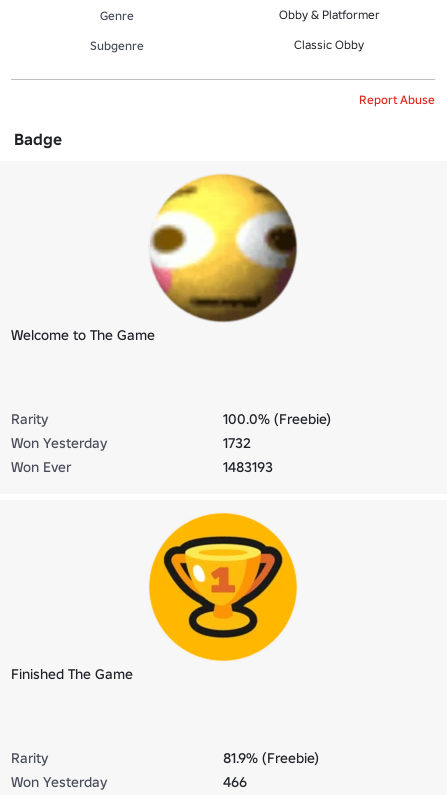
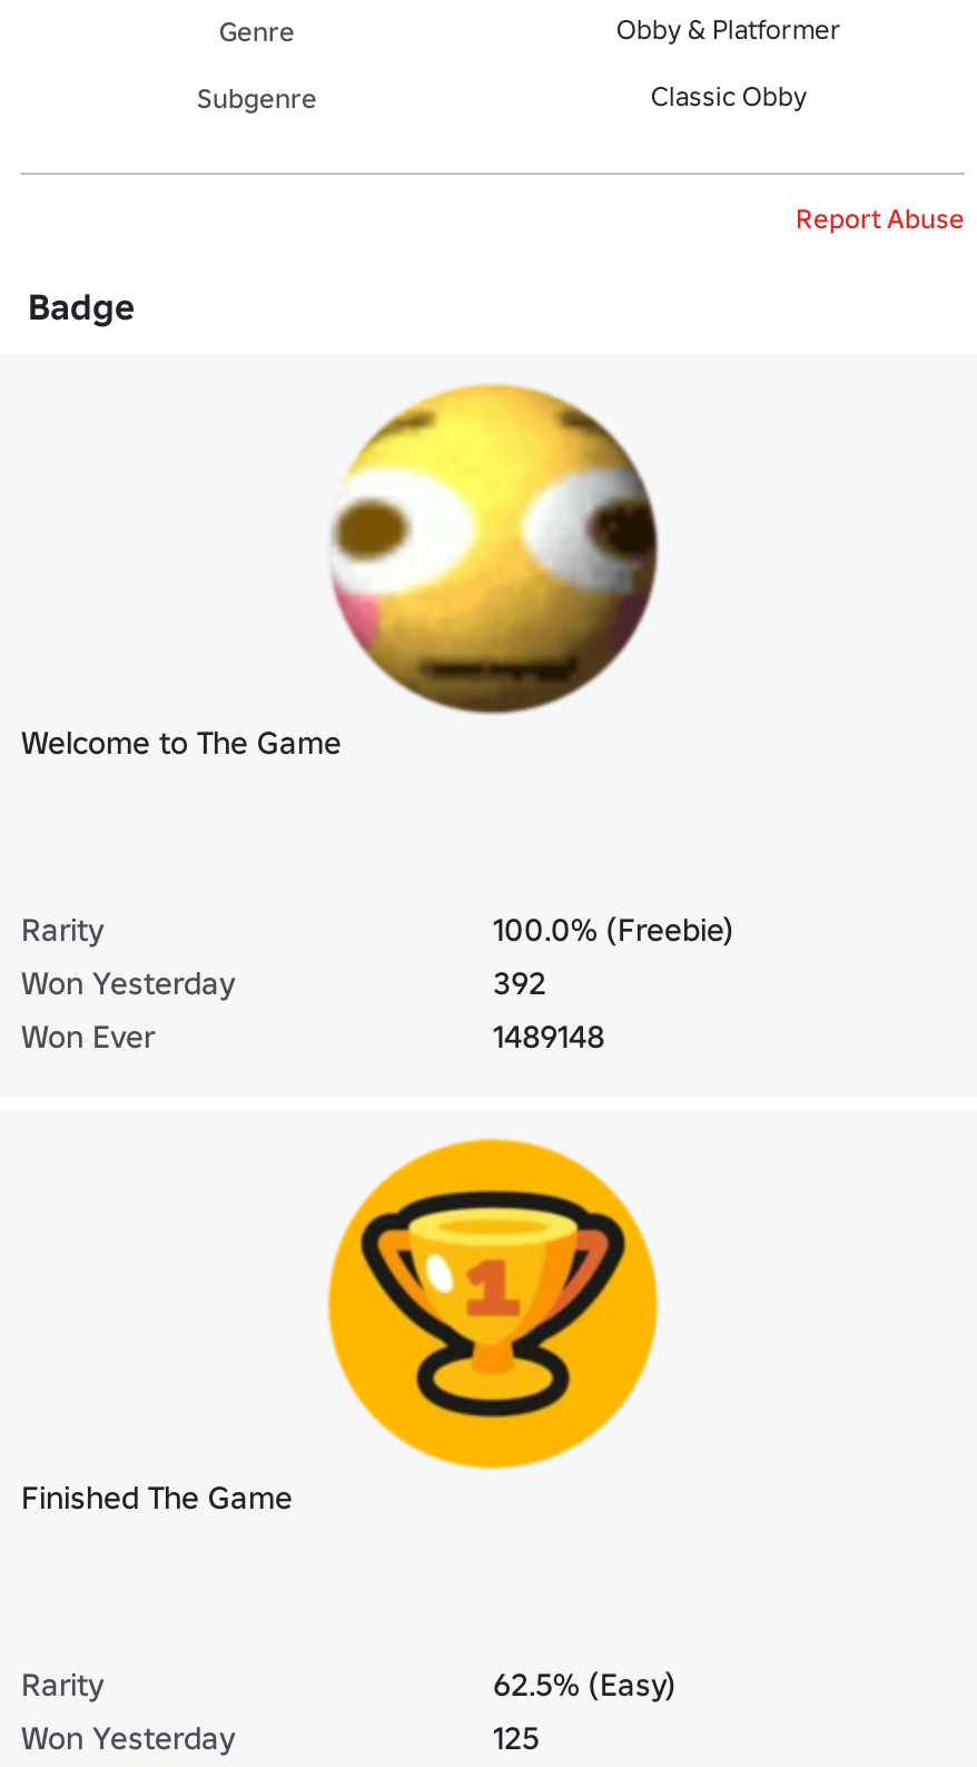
[223,433,251,451] 1732 -> [493,962,546,1002] 392
[223,457,273,475] 1483193 -> [493,1015,604,1056] 1489148
[223,748,319,766] 81.9% (Freebie) -> [493,1663,675,1704] 62.5% (Easy)
[223,772,247,790] 466 -> [493,1717,540,1757] 125

